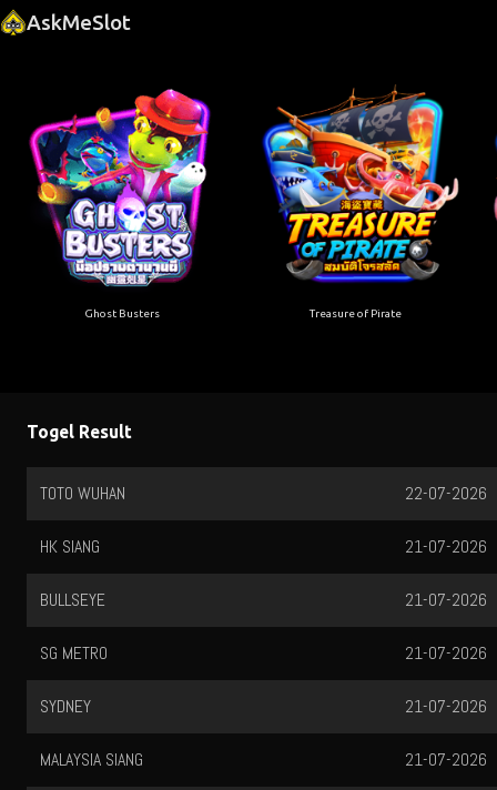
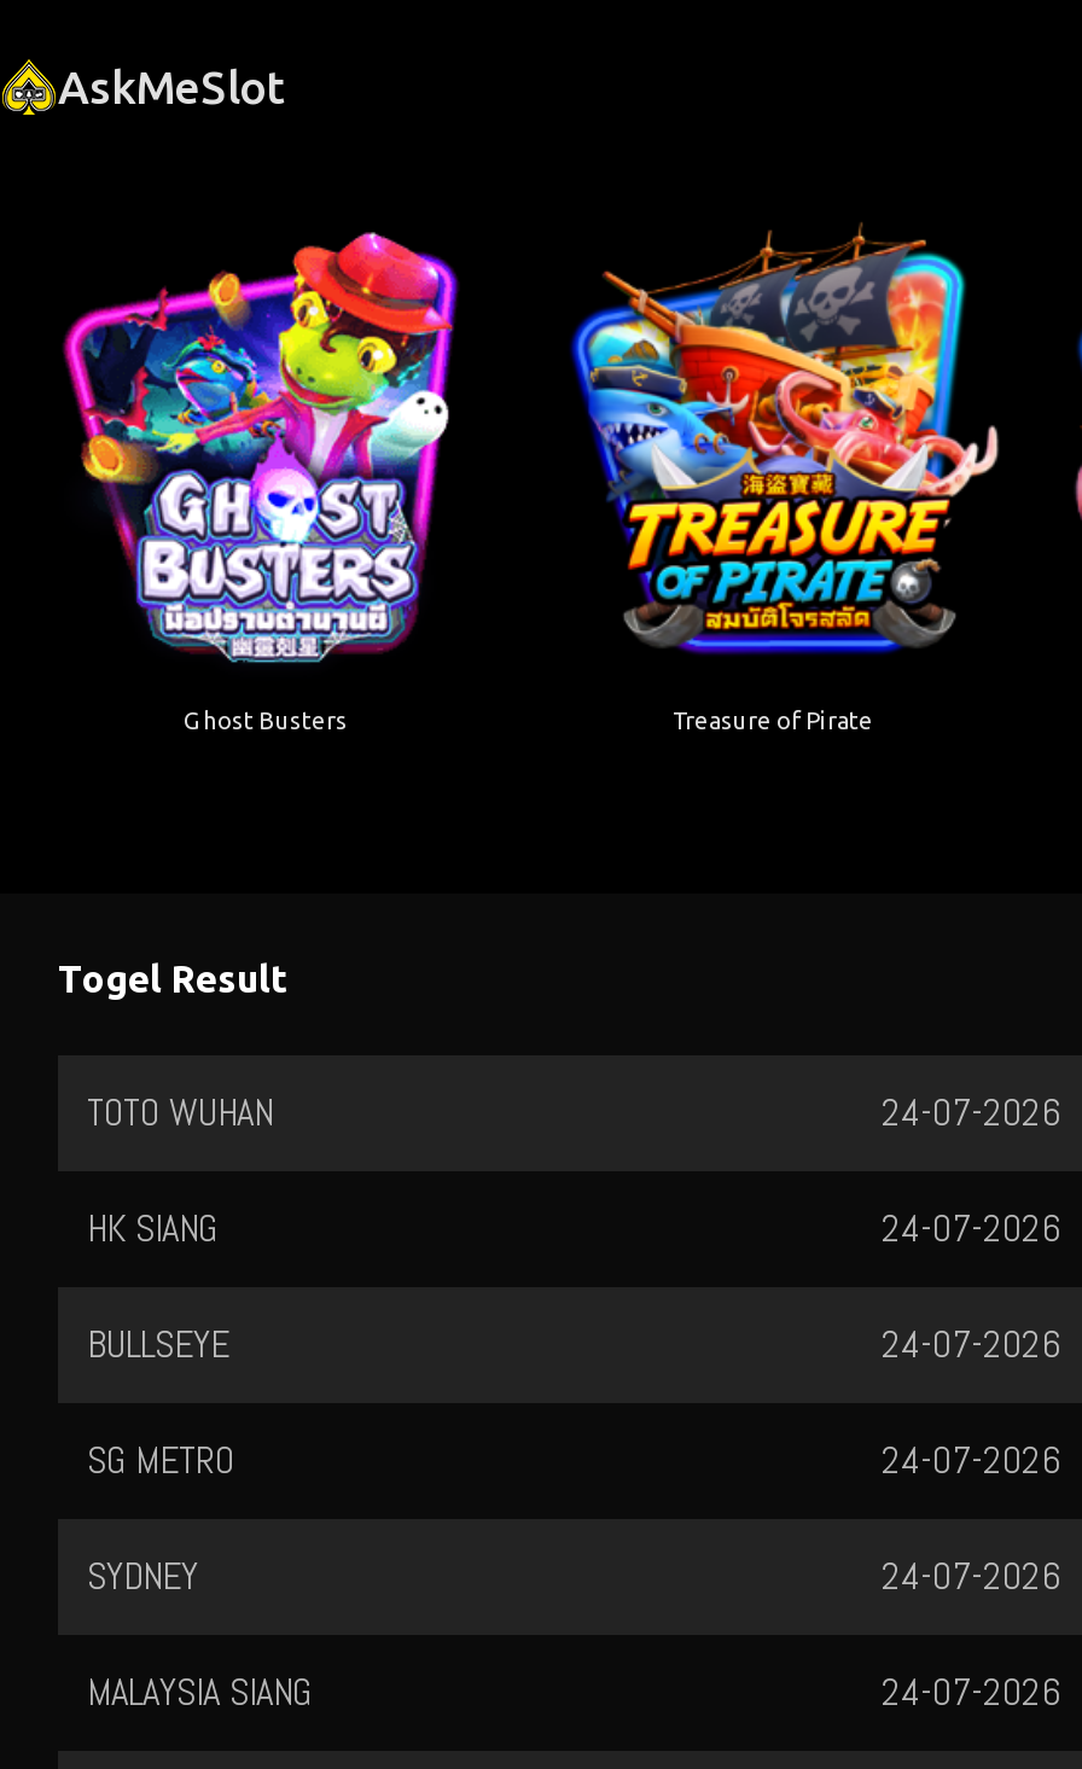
[405,482,487,504] 22-07-2026 -> [882,1088,1060,1137] 24-07-2026
[405,535,487,558] 21-07-2026 -> [882,1204,1060,1252] 24-07-2026
[405,589,487,611] 21-07-2026 -> [882,1320,1060,1368] 24-07-2026
[405,642,487,664] 21-07-2026 -> [882,1436,1060,1484] 24-07-2026
[405,695,487,717] 21-07-2026 -> [882,1552,1060,1600] 24-07-2026
[405,749,487,771] 21-07-2026 -> [882,1668,1060,1716] 24-07-2026

